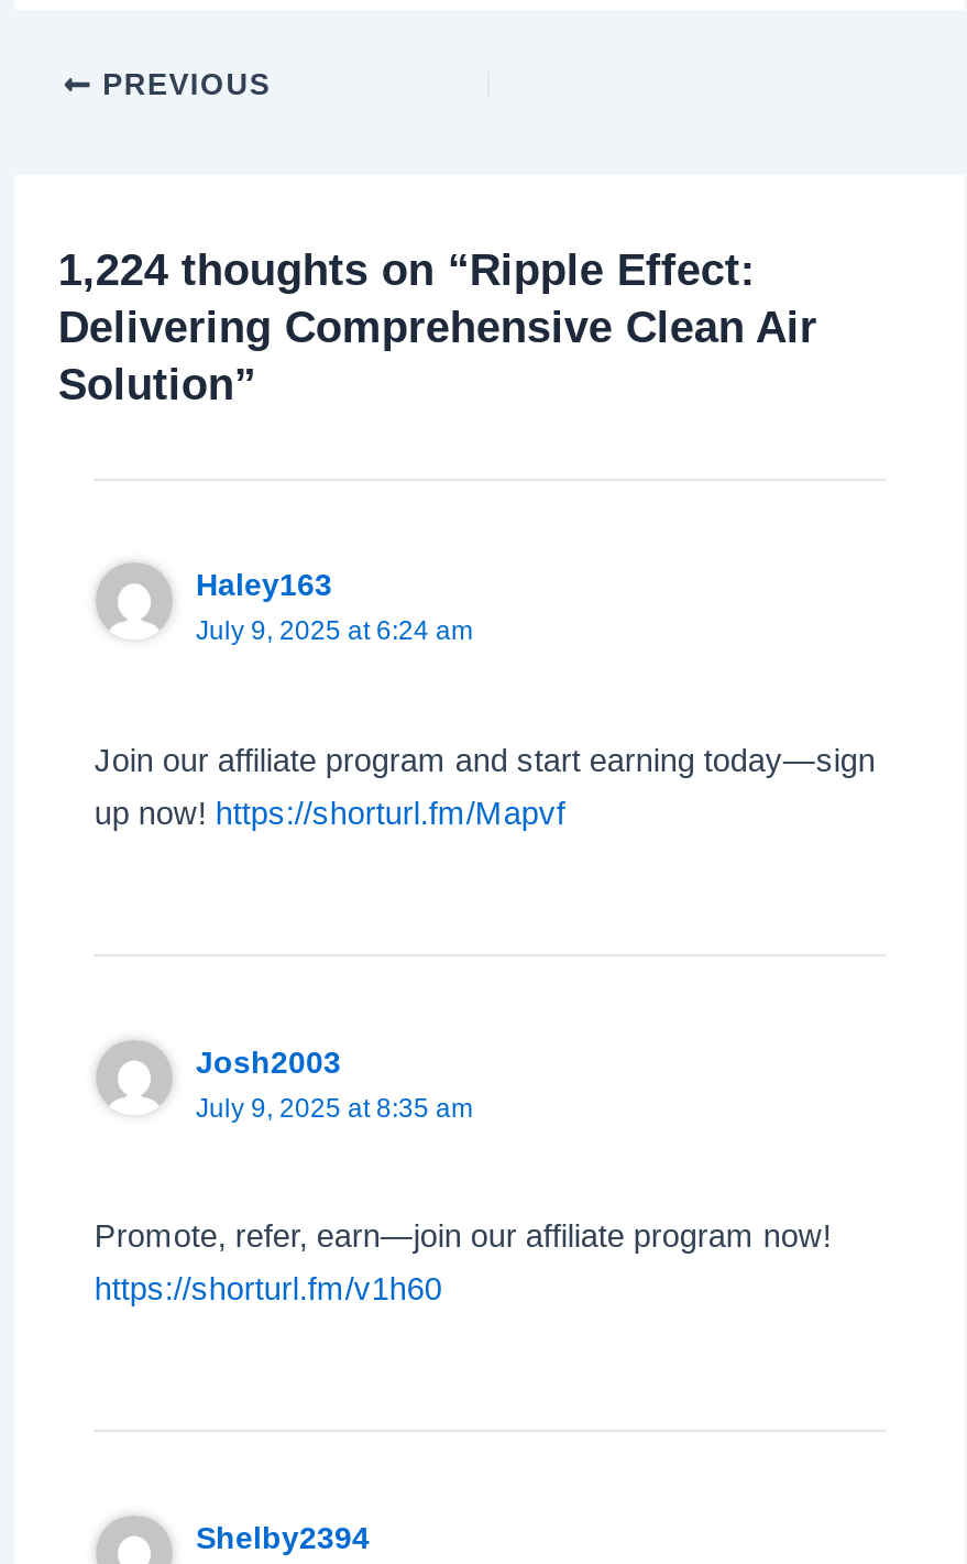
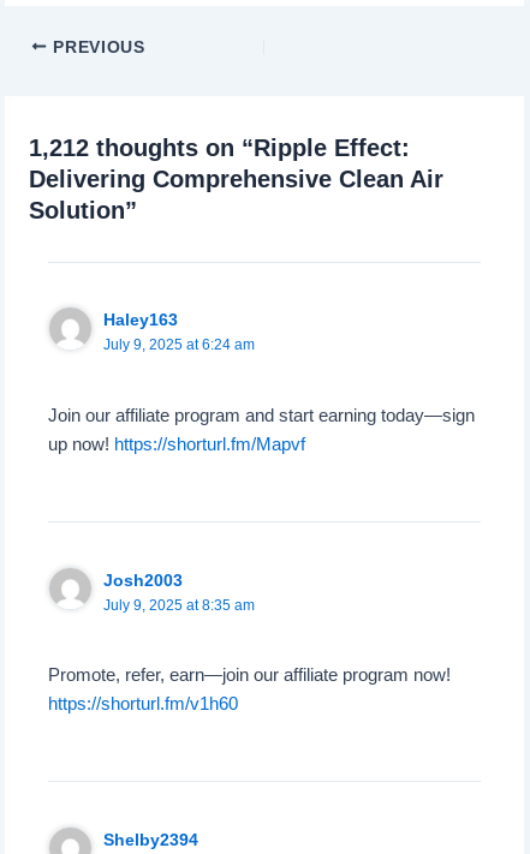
[58,245,756,293] 1,224 thoughts on “Ripple Effect: -> [29,134,410,161] 1,212 thoughts on “Ripple Effect:

